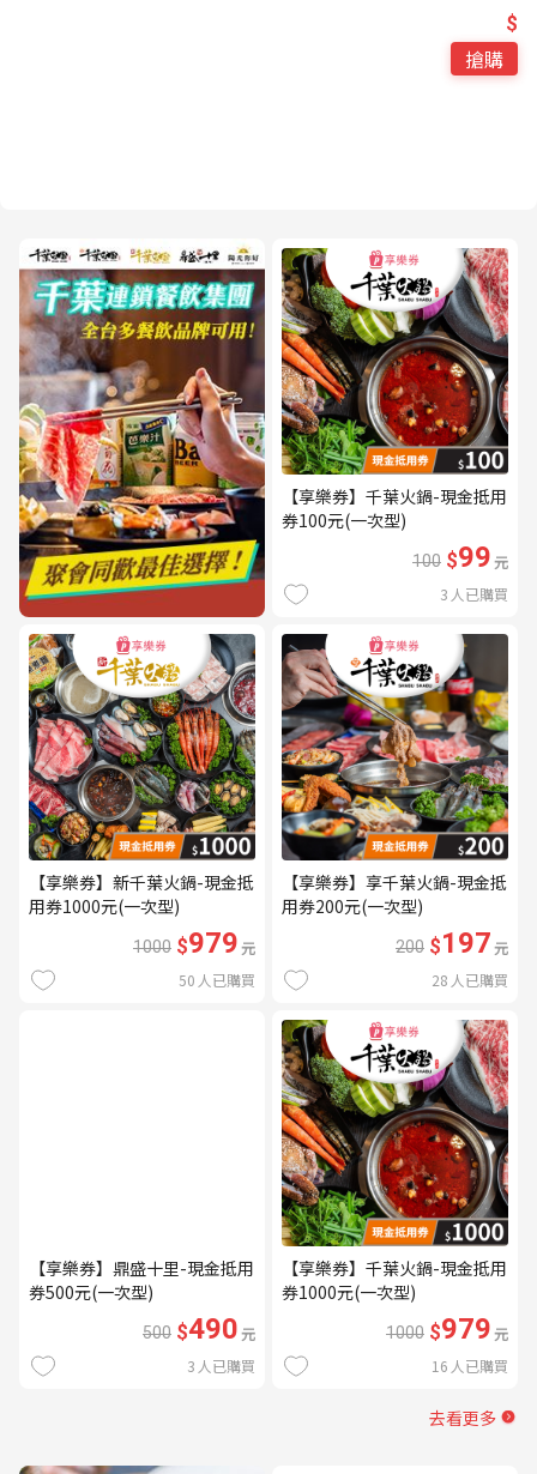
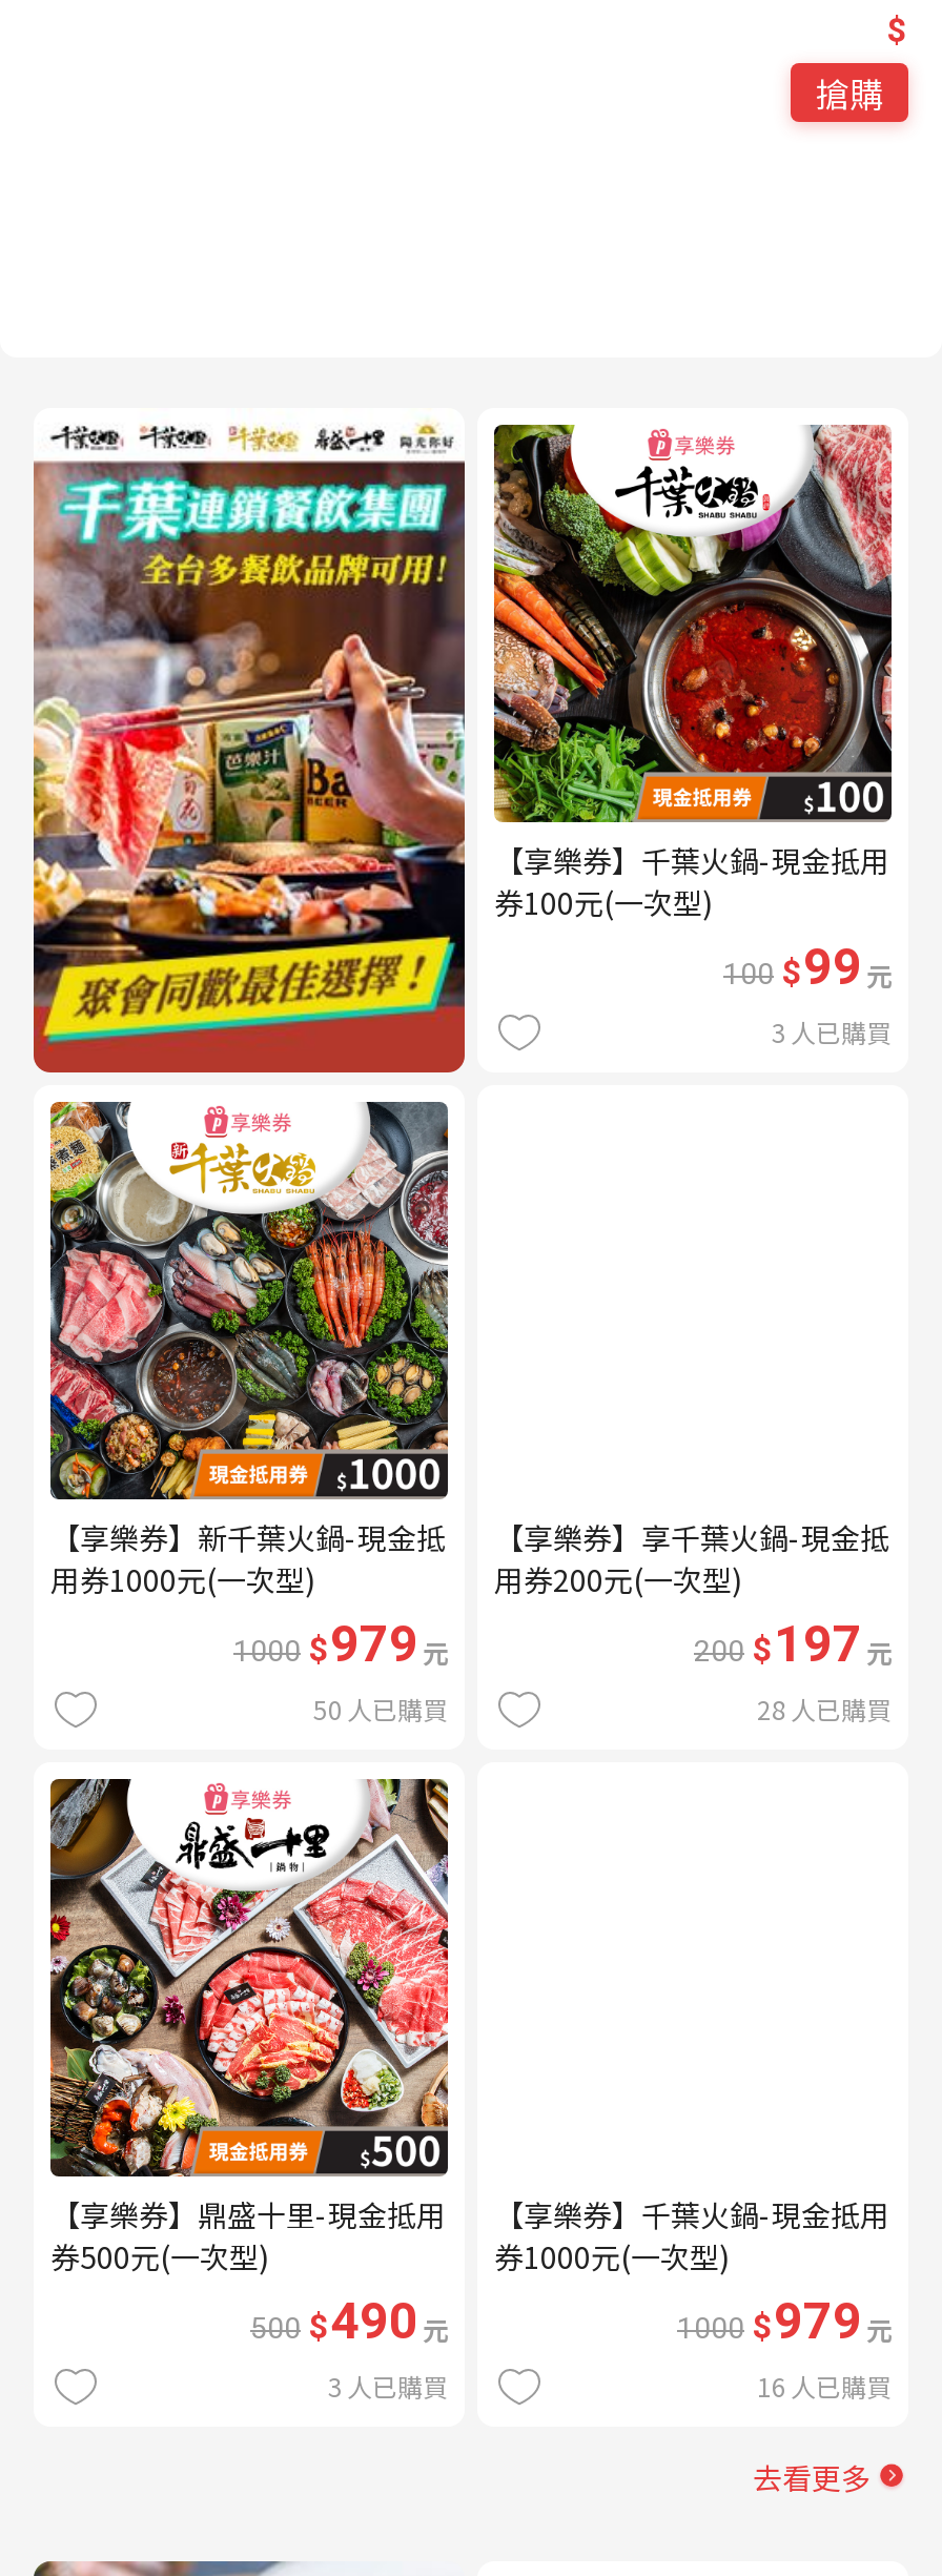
[280,633,509,862] [image] -> none
none -> [48,1777,450,2179] [image]
[280,1019,509,1248] [image] -> none

